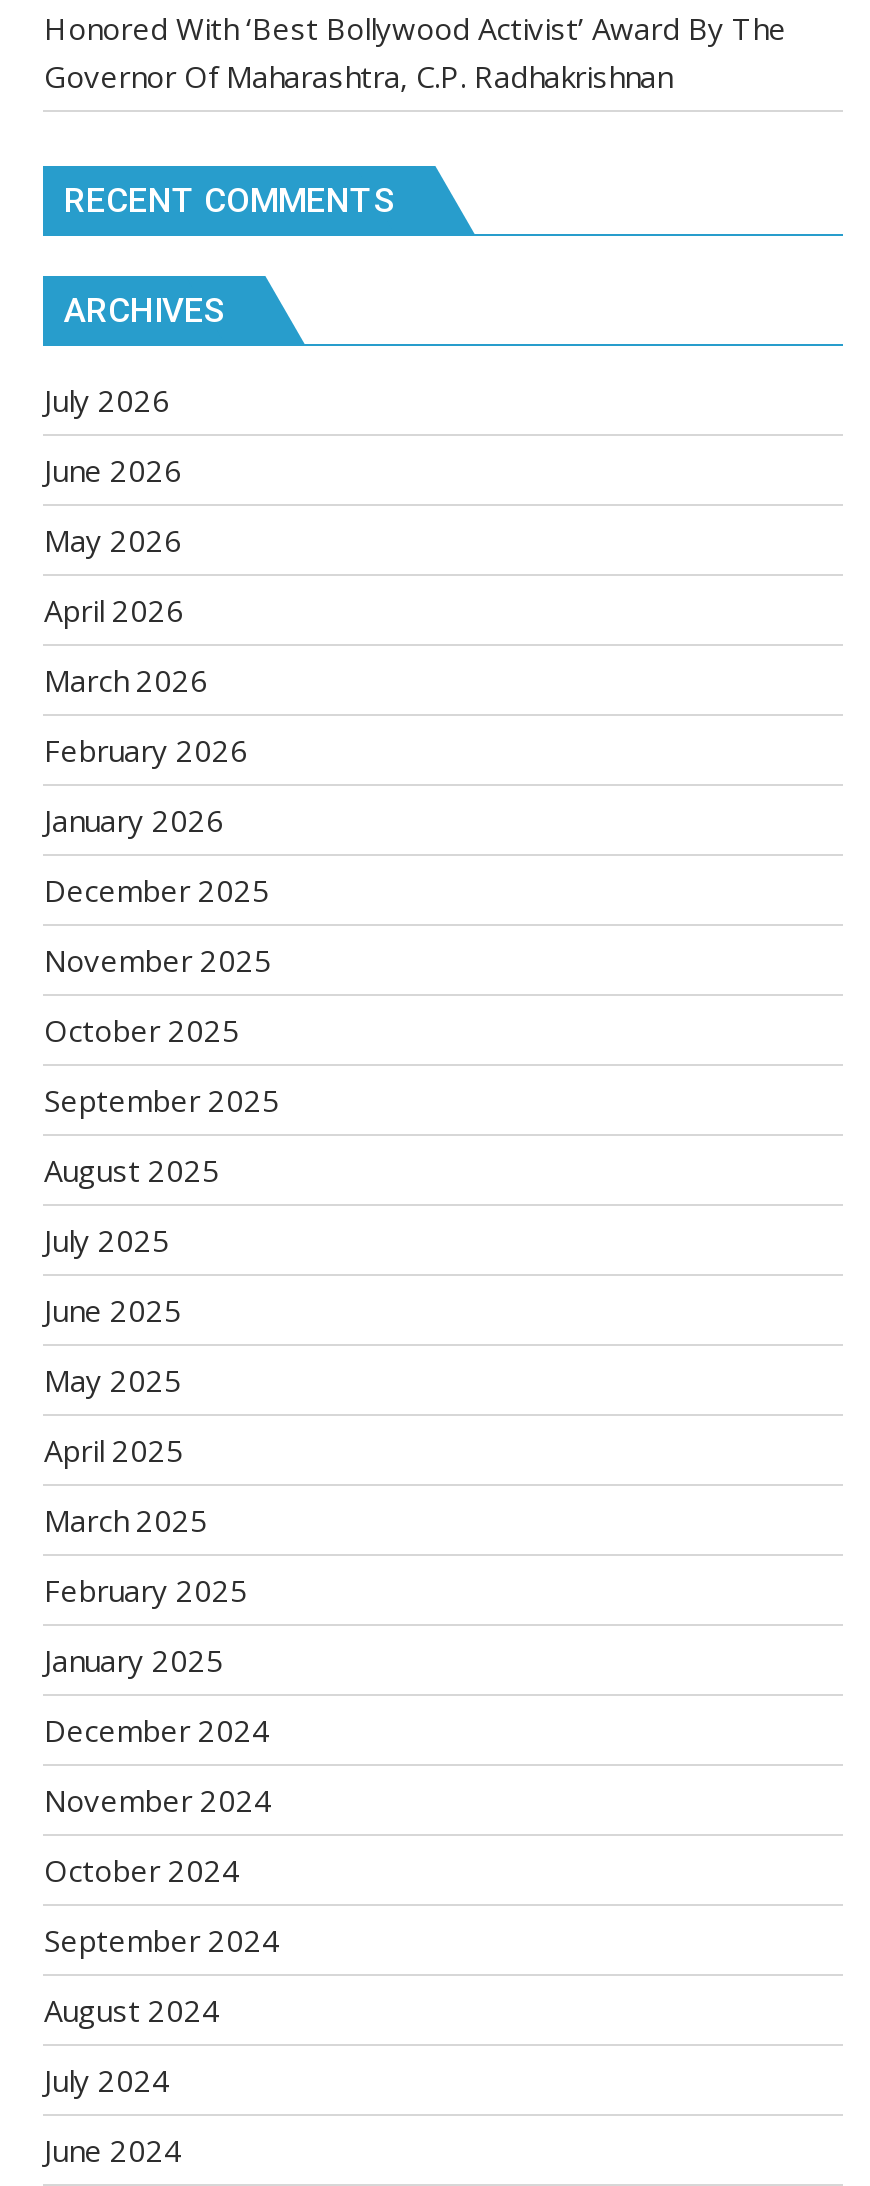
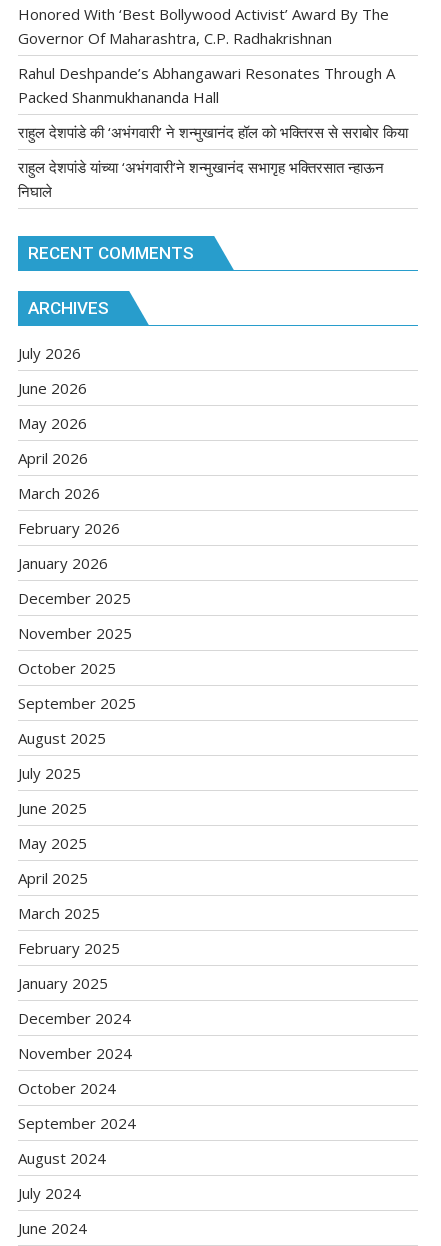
none -> [18,62,408,200] Rahul Deshpande’s Abhangawari Resonates Through A | Packed Shanmukhananda Hall | राहुल देशपांडे की ‘अभंगवारी’ ने शन्मुखानंद हॉल को भक्तिरस से सराबोर किया | राहुल देशपांडे यांच्या ‘अभंगवारी’ने शन्मुखानंद सभागृह भक्तिरसात न्हाऊन | निघाले

